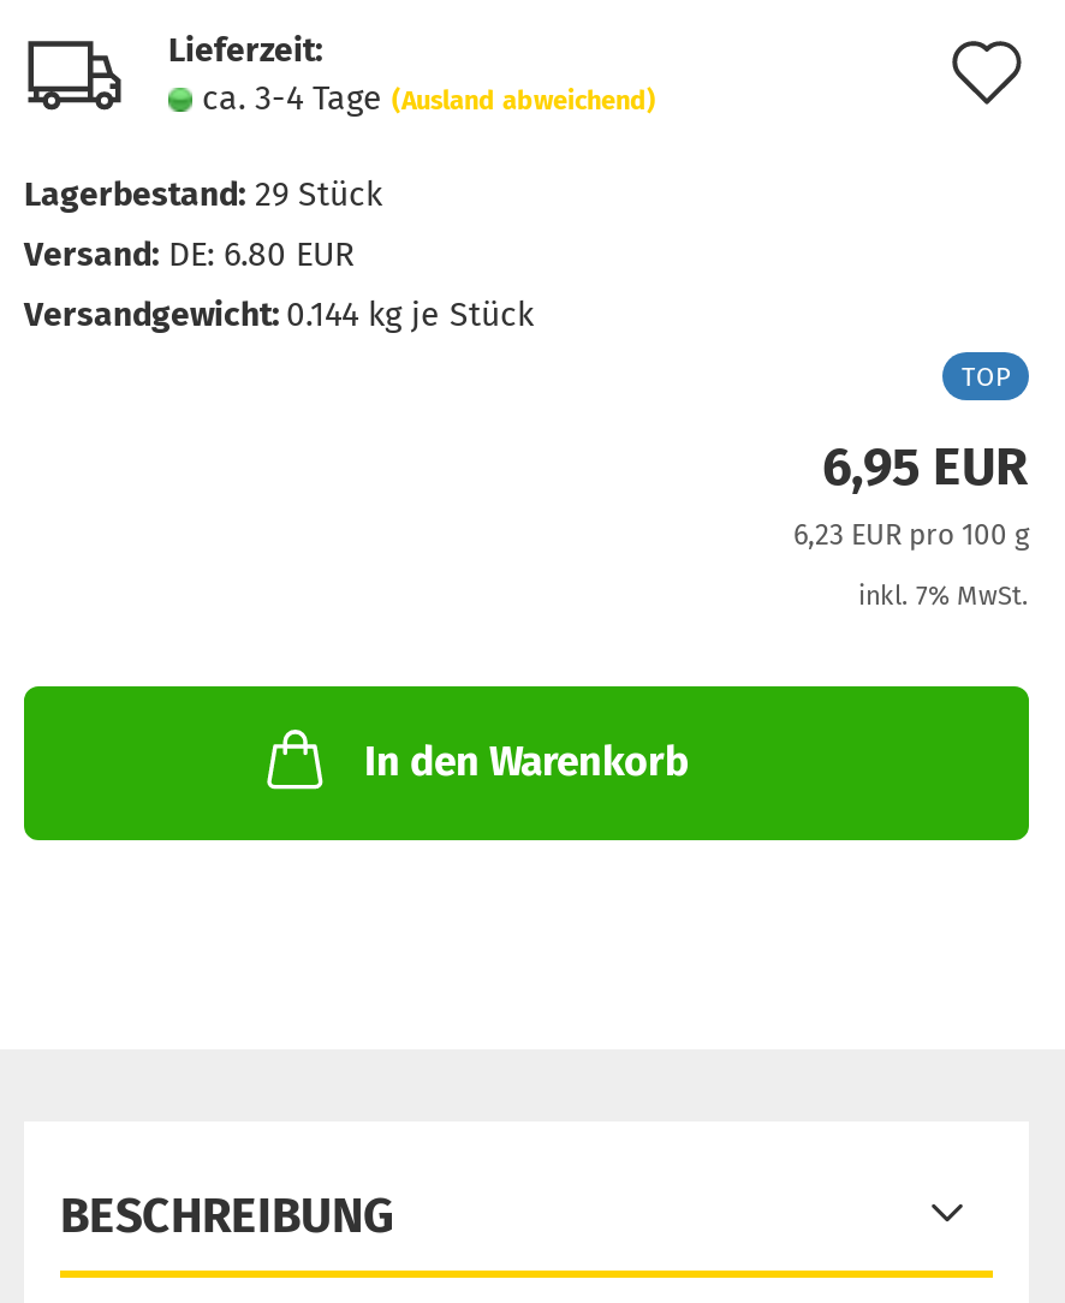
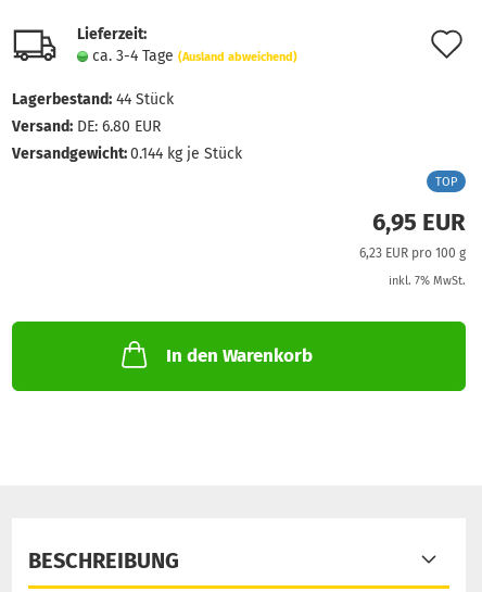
[24,174,382,215] Lagerbestand: 29 Stück -> [12,90,174,109] Lagerbestand: 44 Stück

